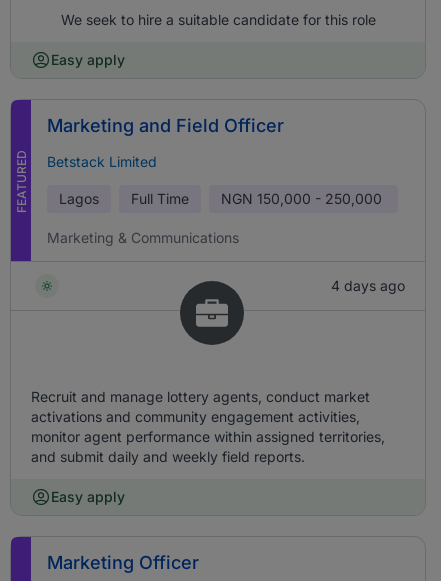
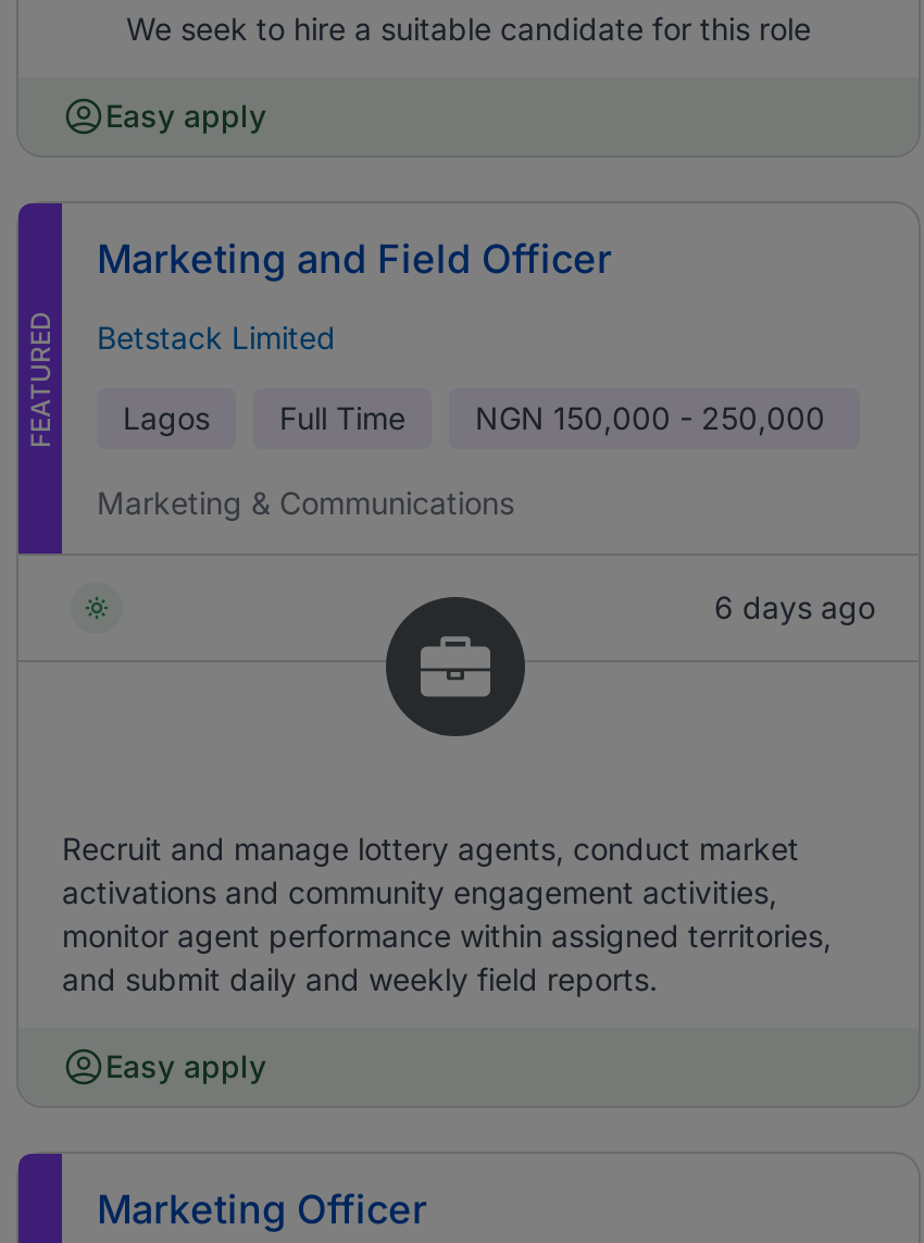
[331,277,405,294] 4 days ago -> [714,588,875,625] 6 days ago

